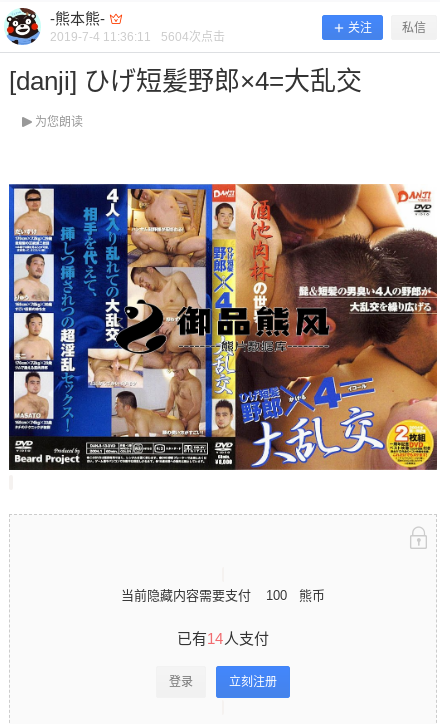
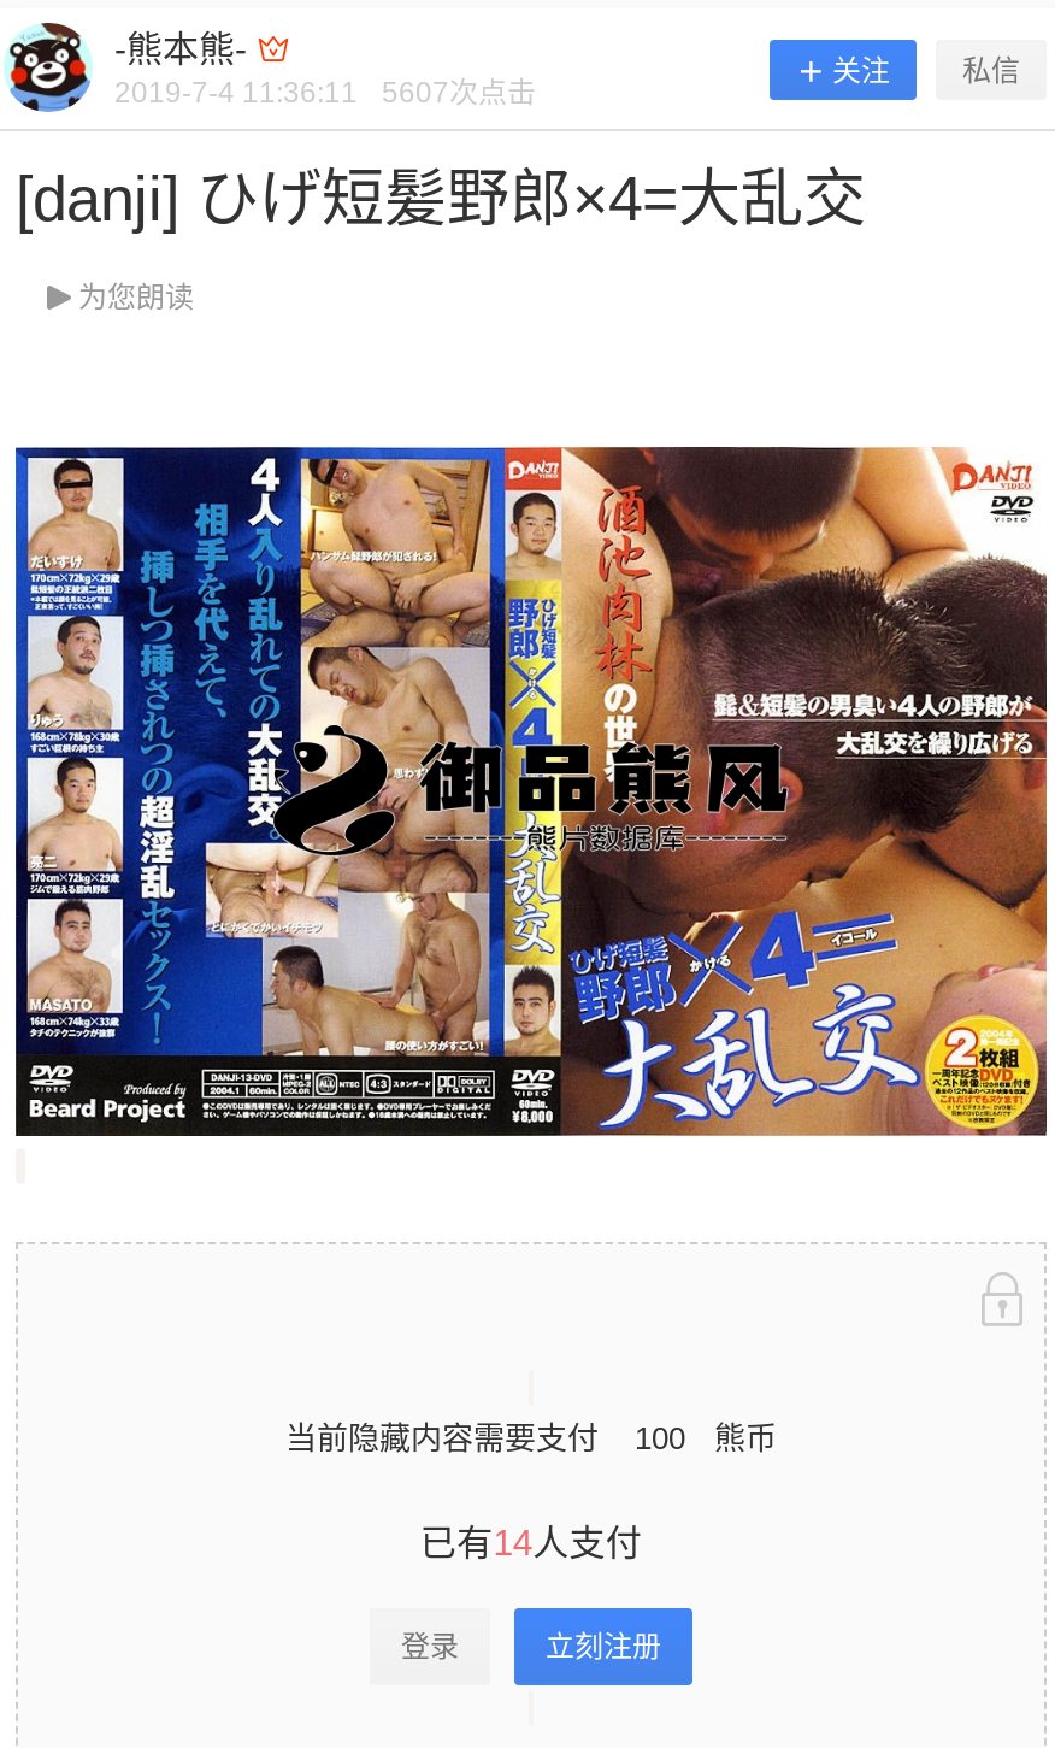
[50,30,225,44] 2019-7-4 11:36:11 5604次点击 -> [114,76,536,110] 2019-7-4 11:36:11 5607次点击

